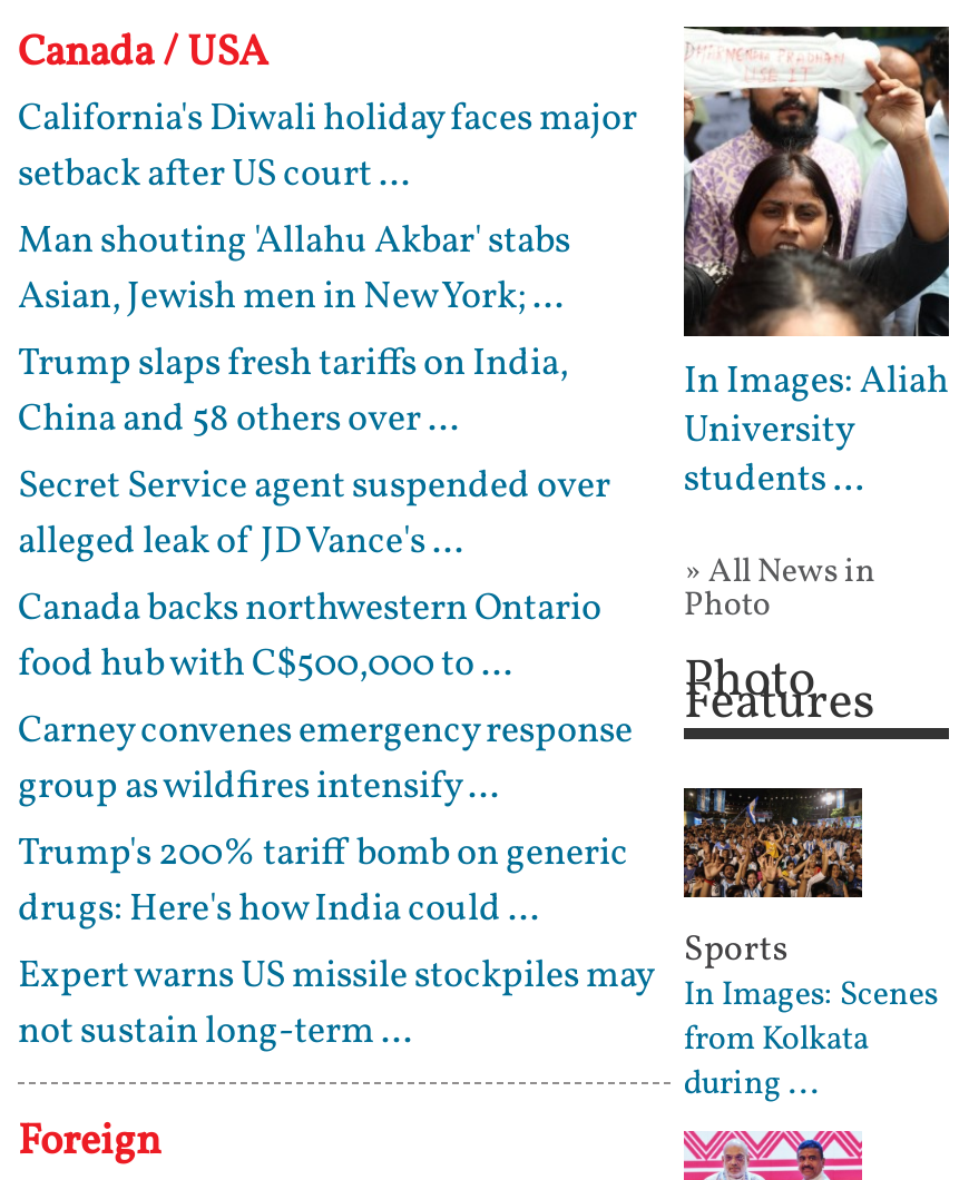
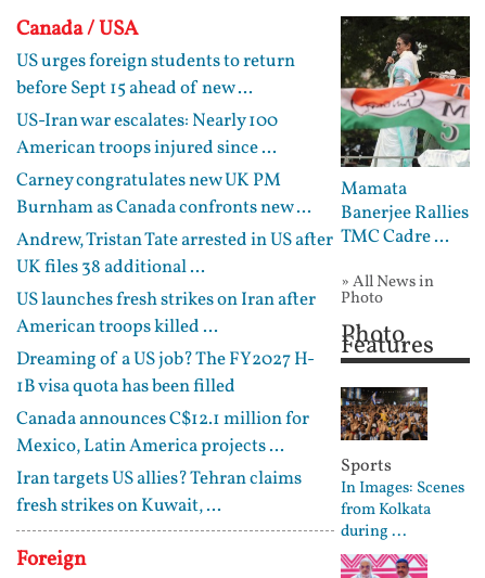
[682,27,951,506] [image] | In Images: Aliah | University | students ... -> [340,16,471,250] [image] | Mamata | Banerjee Rallies | TMC Cadre ...
[18,94,653,1058] California's Diwali holiday faces major | setback after US court ... | Man shouting 'Allahu Akbar' stabs | Asian, Jewish men in New York; ... | Trump slaps fresh tariffs on India, | China and 58 others over ... | Secret Service agent suspended over | alleged leak of JD Vance's ... | Canada backs northwestern Ontario | food hub with C$500,000 to ... | Carney convenes emergency response | group as wildfires intensify ... | Trump's 200% tariff bomb on generic | drugs: Here's how India could ... | Expert warns US missile stockpiles may | not sustain long-term ... -> [16,49,333,518] US urges foreign students to return | before Sept 15 ahead of new ... | US-Iran war escalates: Nearly 100 | American troops injured since ... | Carney congratulates new UK PM | Burnham as Canada confronts new ... | Andrew, Tristan Tate arrested in US after | UK files 38 additional ... | US launches fresh strikes on Iran after | American troops killed ... | Dreaming of a US job? The FY2027 H- | 1B visa quota has been filled | Canada announces C$12.1 million for | Mexico, Latin America projects ... | Iran targets US allies? Tehran claims | fresh strikes on Kuwait, ...

